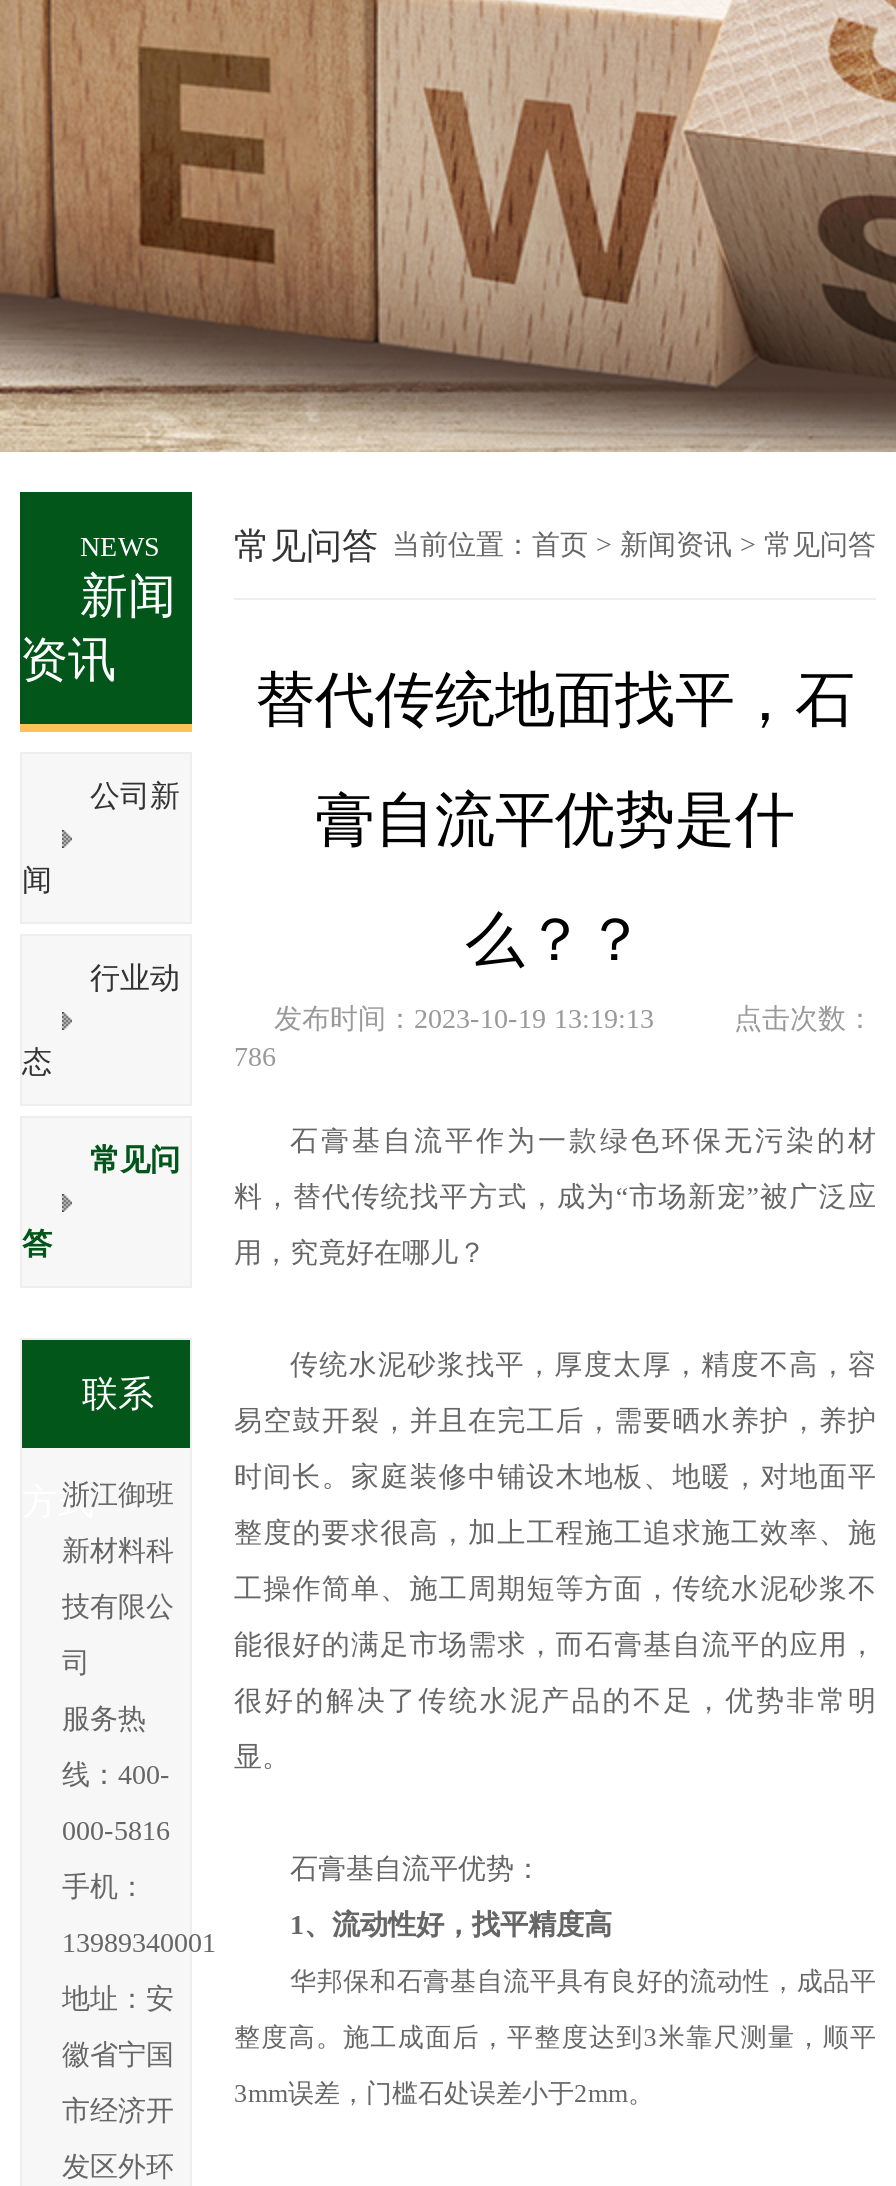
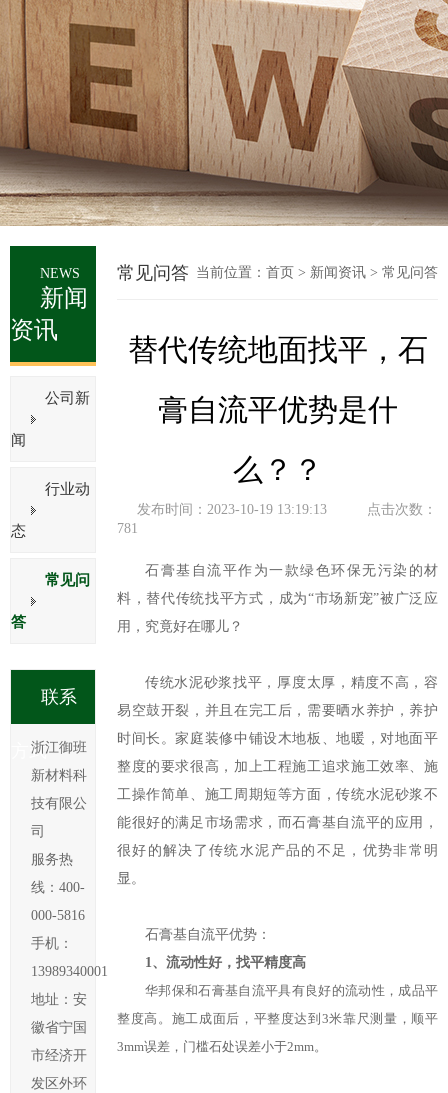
[234,1042,276,1072] 786 -> [117,521,138,536] 781

